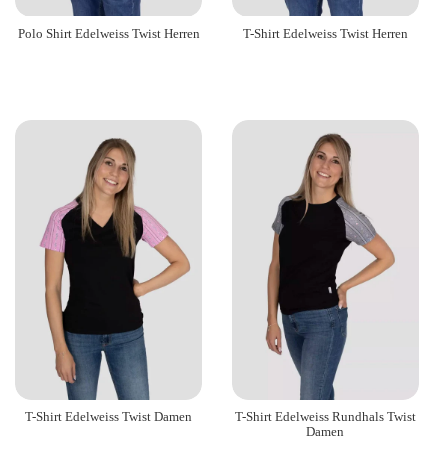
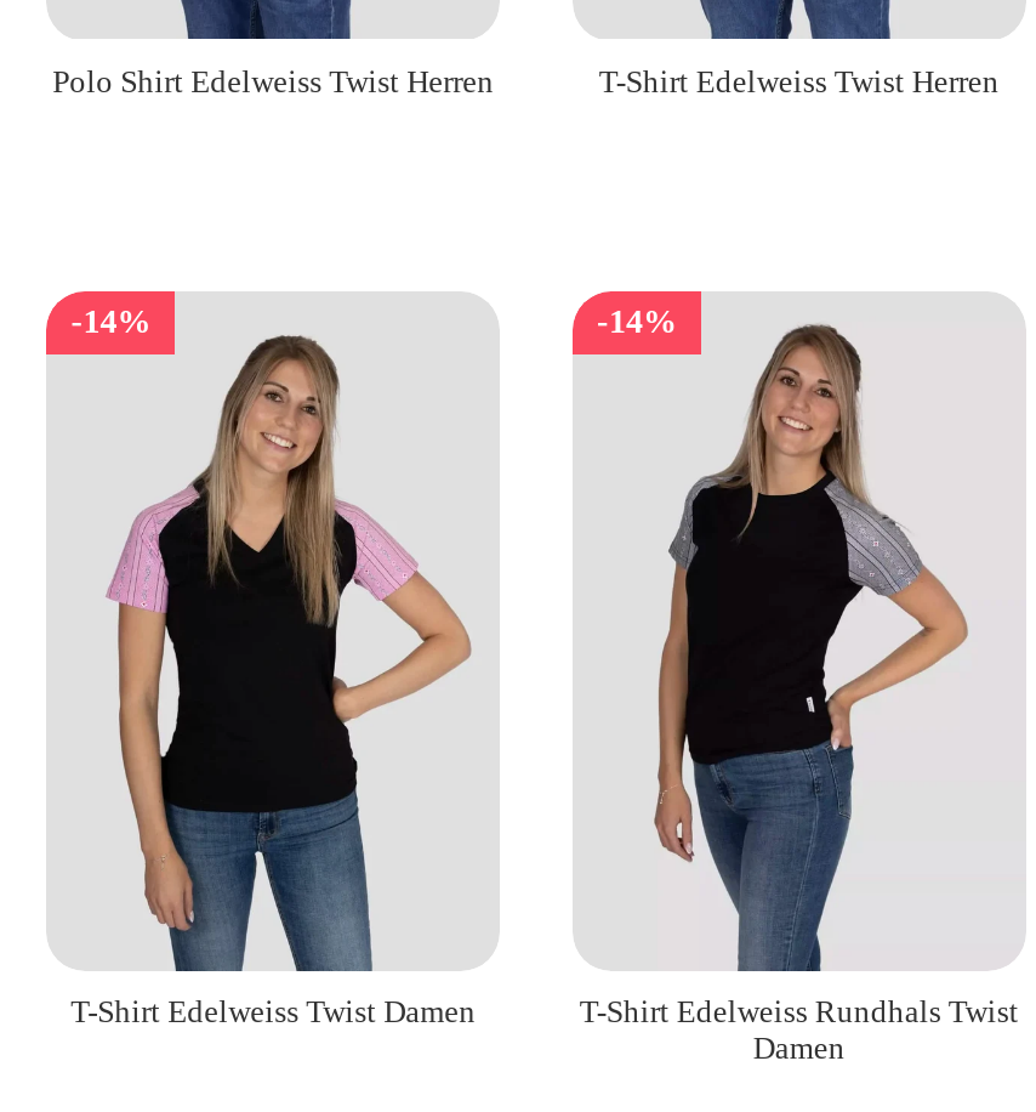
none -> [83,303,151,339] 14%
none -> [609,303,677,339] 14%

